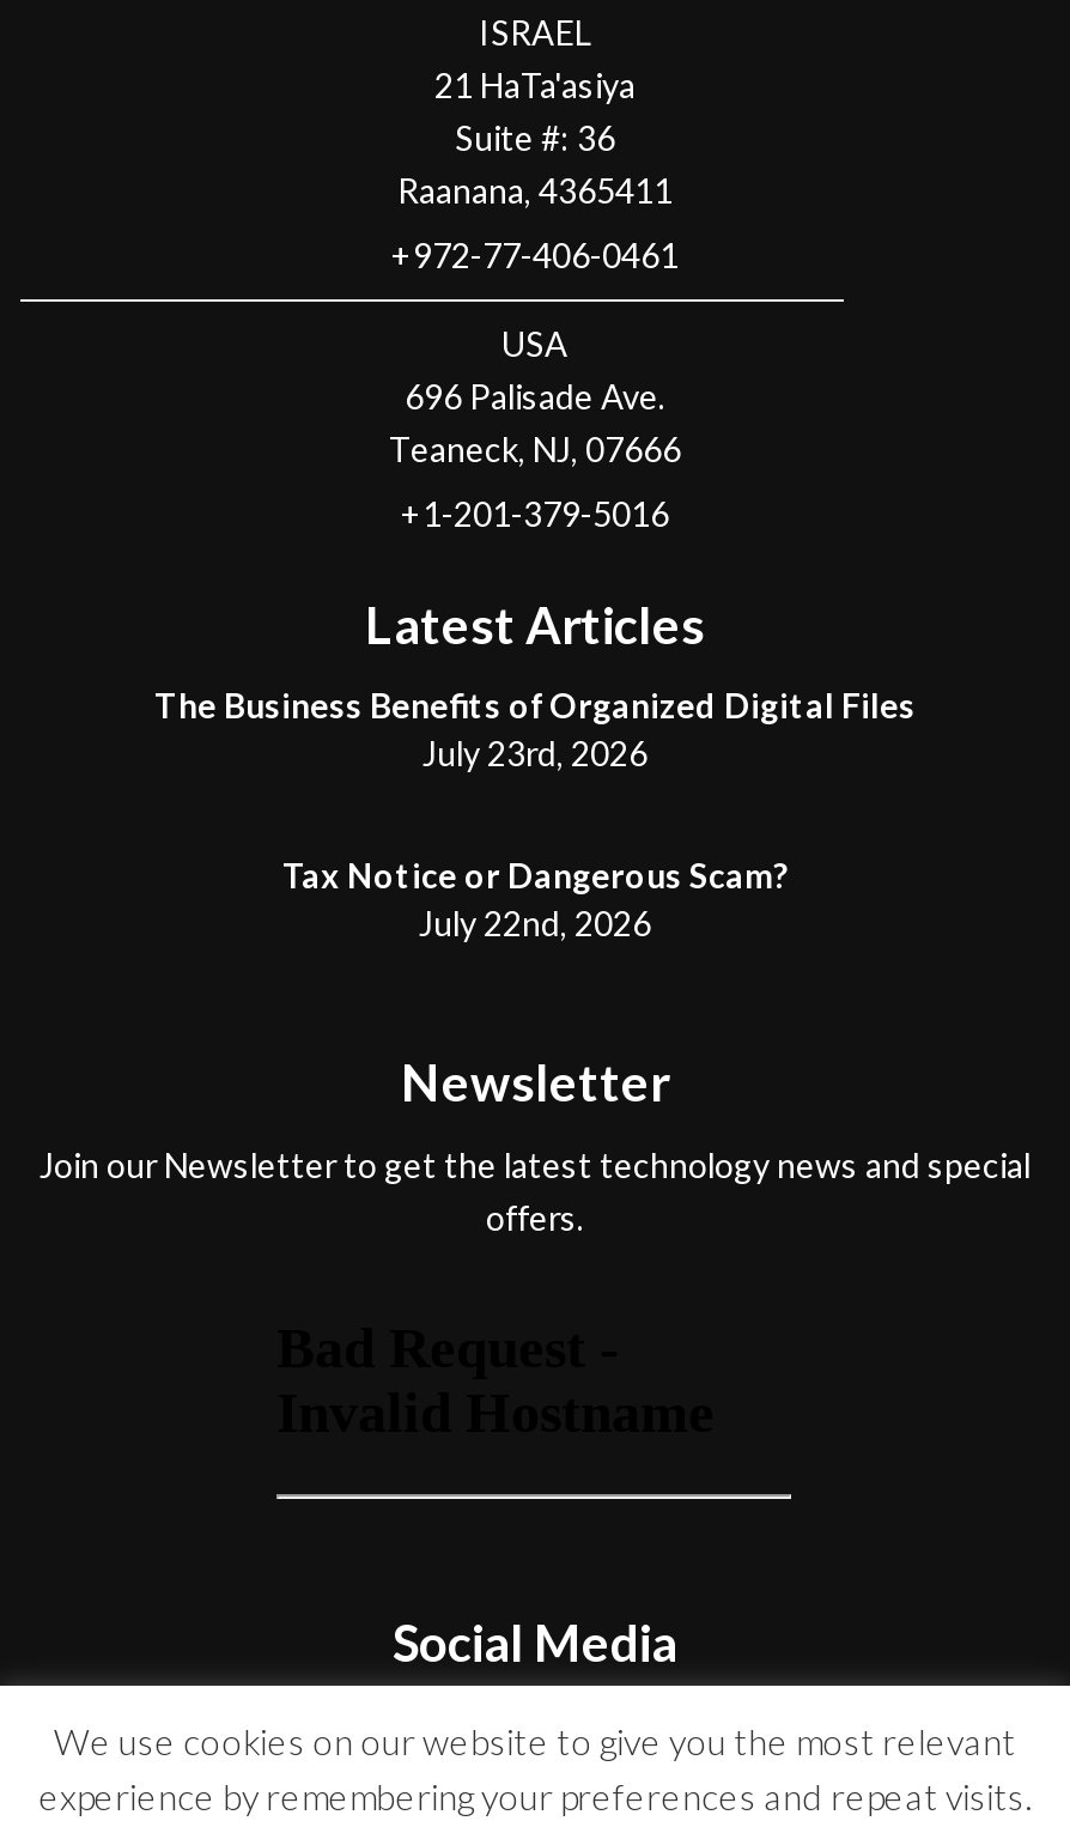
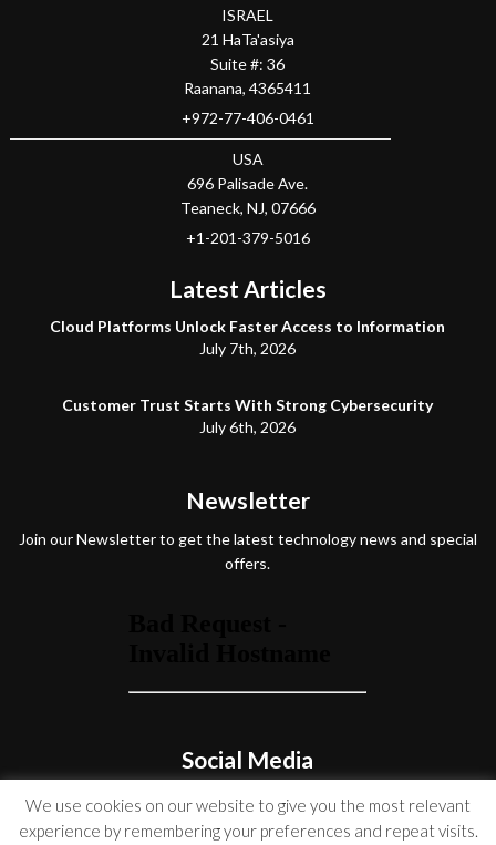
[154,686,916,774] The Business Benefits of Organized Digital Files | July 23rd, 2026 -> [50,317,446,358] Cloud Platforms Unlock Faster Access to Information | July 7th, 2026
[282,856,788,944] Tax Notice or Dangerous Scam? | July 22nd, 2026 -> [63,396,433,437] Customer Trust Starts With Strong Cybersecurity | July 6th, 2026

